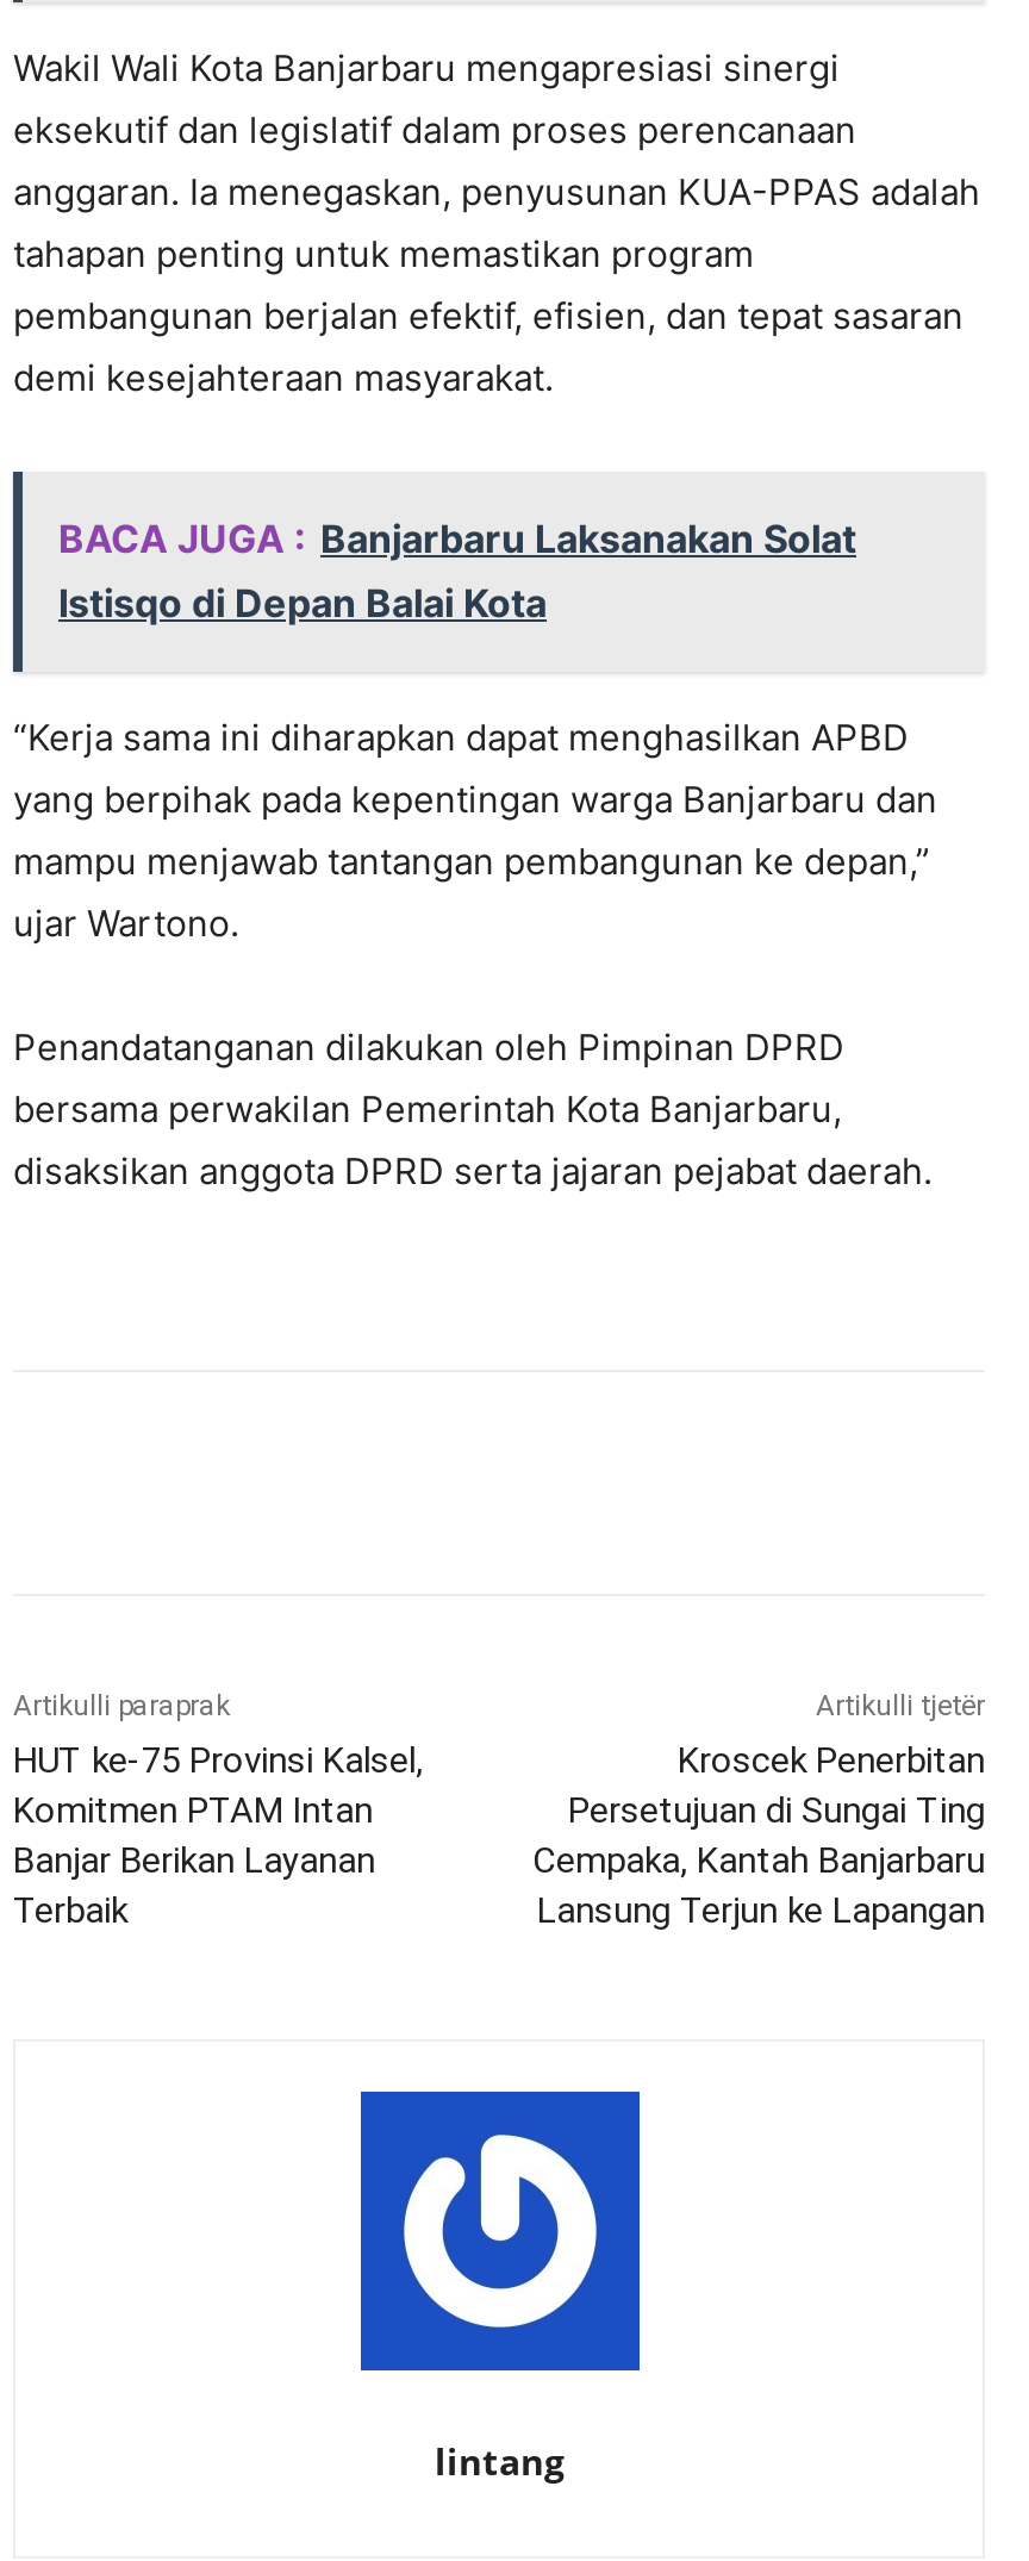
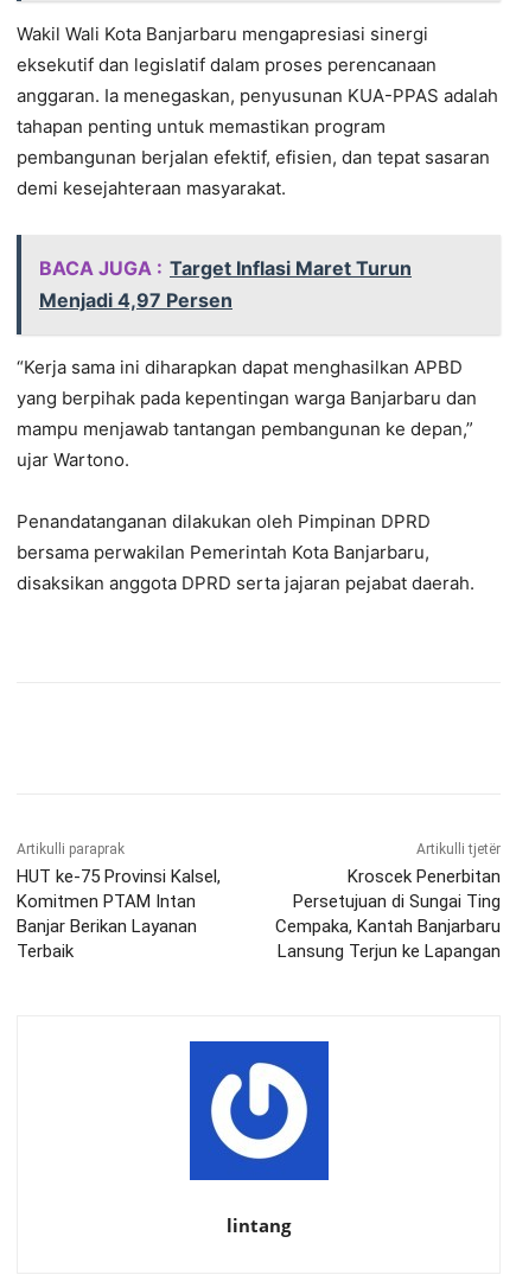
[58,515,856,627] BACA JUGA : Banjarbaru Laksanakan Solat | Istisqo di Depan Balai Kota -> [39,256,412,312] BACA JUGA : Target Inflasi Maret Turun | Menjadi 4,97 Persen

